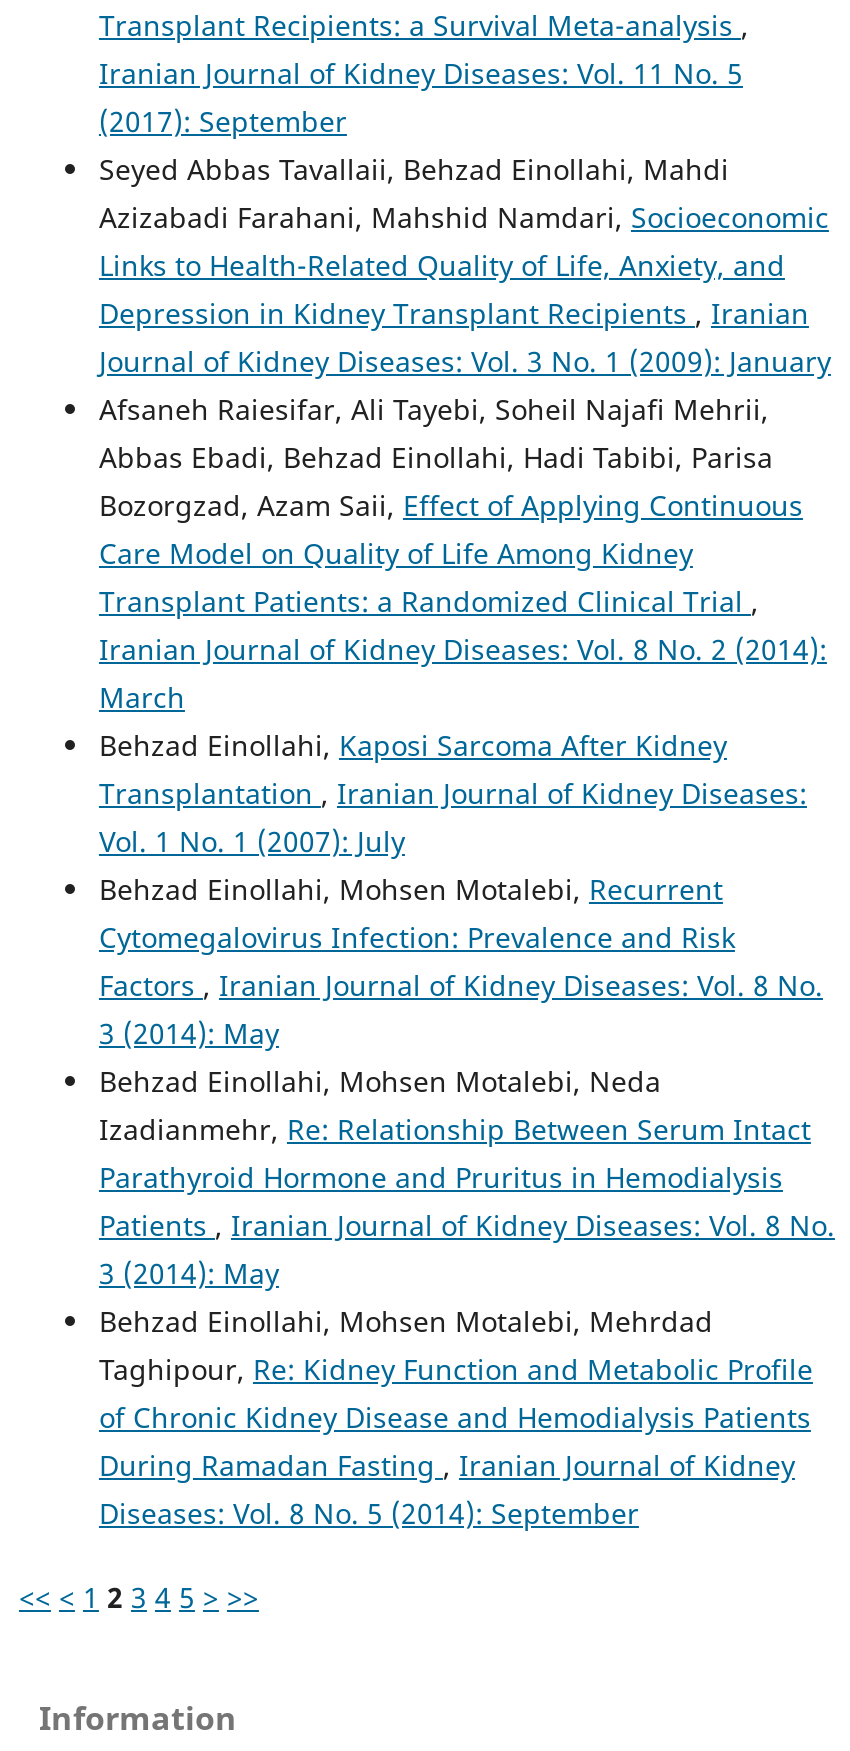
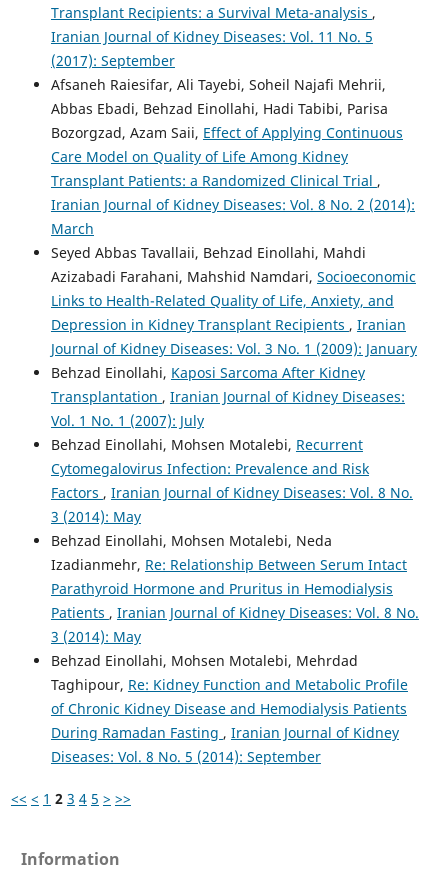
moved [99,150,831,380] -> [51,243,417,358]: Seyed Abbas Tavallaii, Behzad Einollahi, Mahdi | Azizabadi Farahani, Mahshid Namdari, Socioeconomic | Links to Health-Related Quality of Life, Anxiety, and | Depression in Kidney Transplant Recipients, Iranian | Journal of Kidney Diseases: Vol. 3 No. 1 (2009): January
moved [99,390,827,716] -> [51,75,415,238]: Afsaneh Raiesifar, Ali Tayebi, Soheil Najafi Mehrii, | Abbas Ebadi, Behzad Einollahi, Hadi Tabibi, Parisa | Bozorgzad, Azam Saii, Effect of Applying Continuous | Care Model on Quality of Life Among Kidney | Transplant Patients: a Randomized Clinical Trial, | Iranian Journal of Kidney Diseases: Vol. 8 No. 2 (2014): | March

